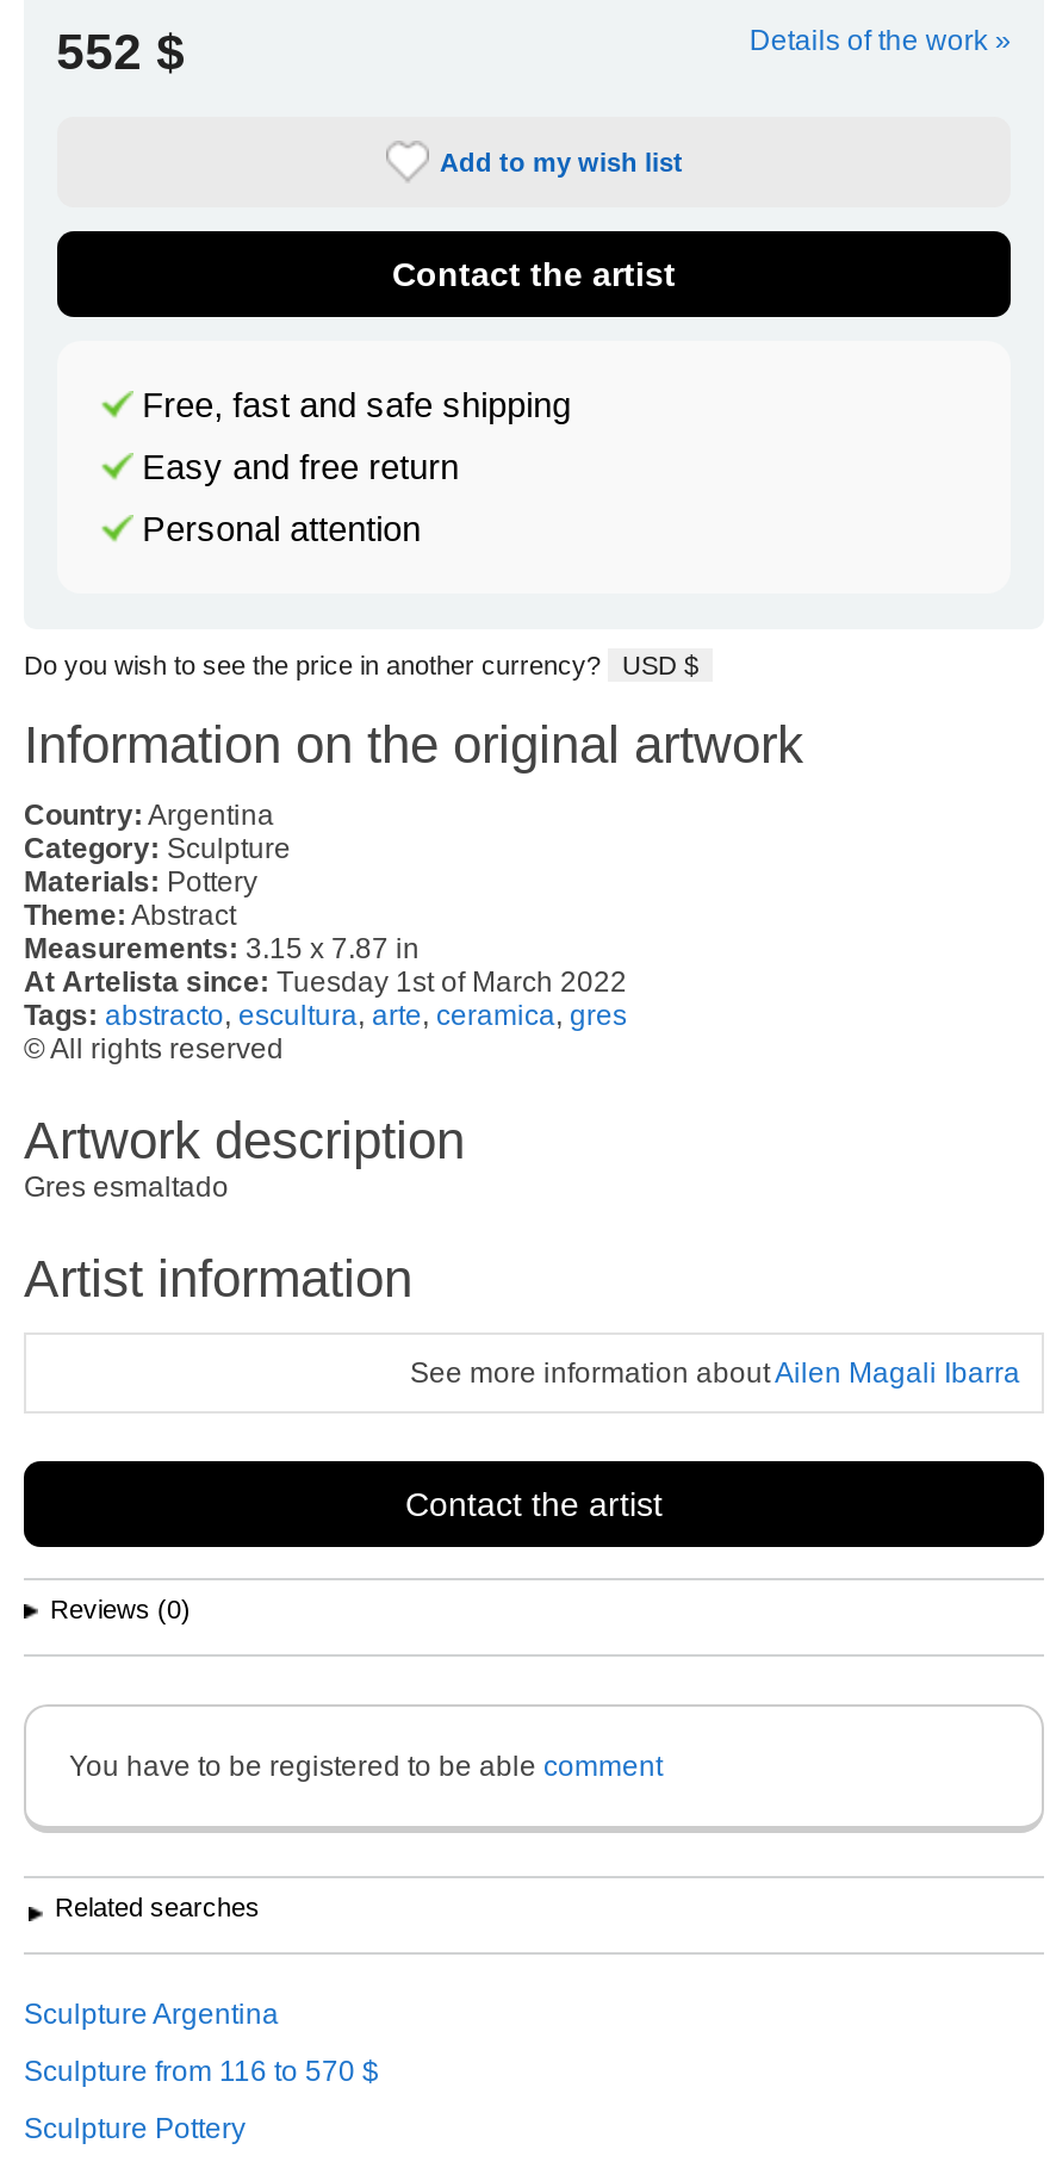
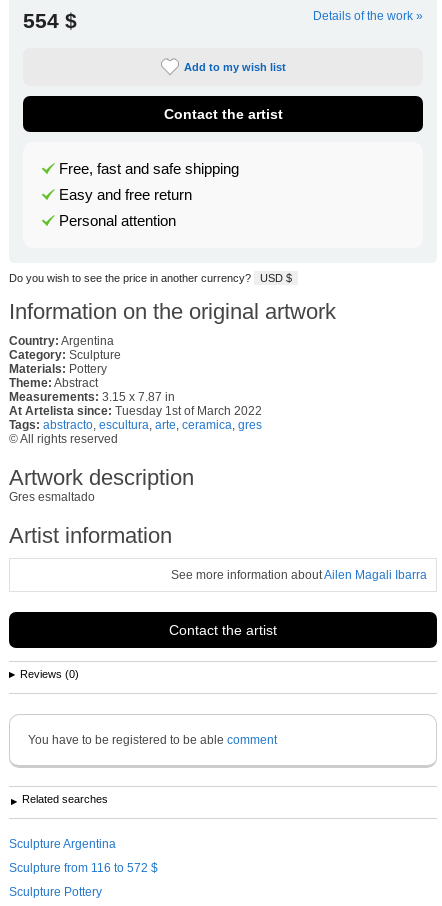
[56,24,185,79] 552 $ -> [23,9,77,32] 554 $
[24,2055,379,2088] Sculpture from 116 to 570 $ -> [9,861,158,875] Sculpture from 116 to 572 $

